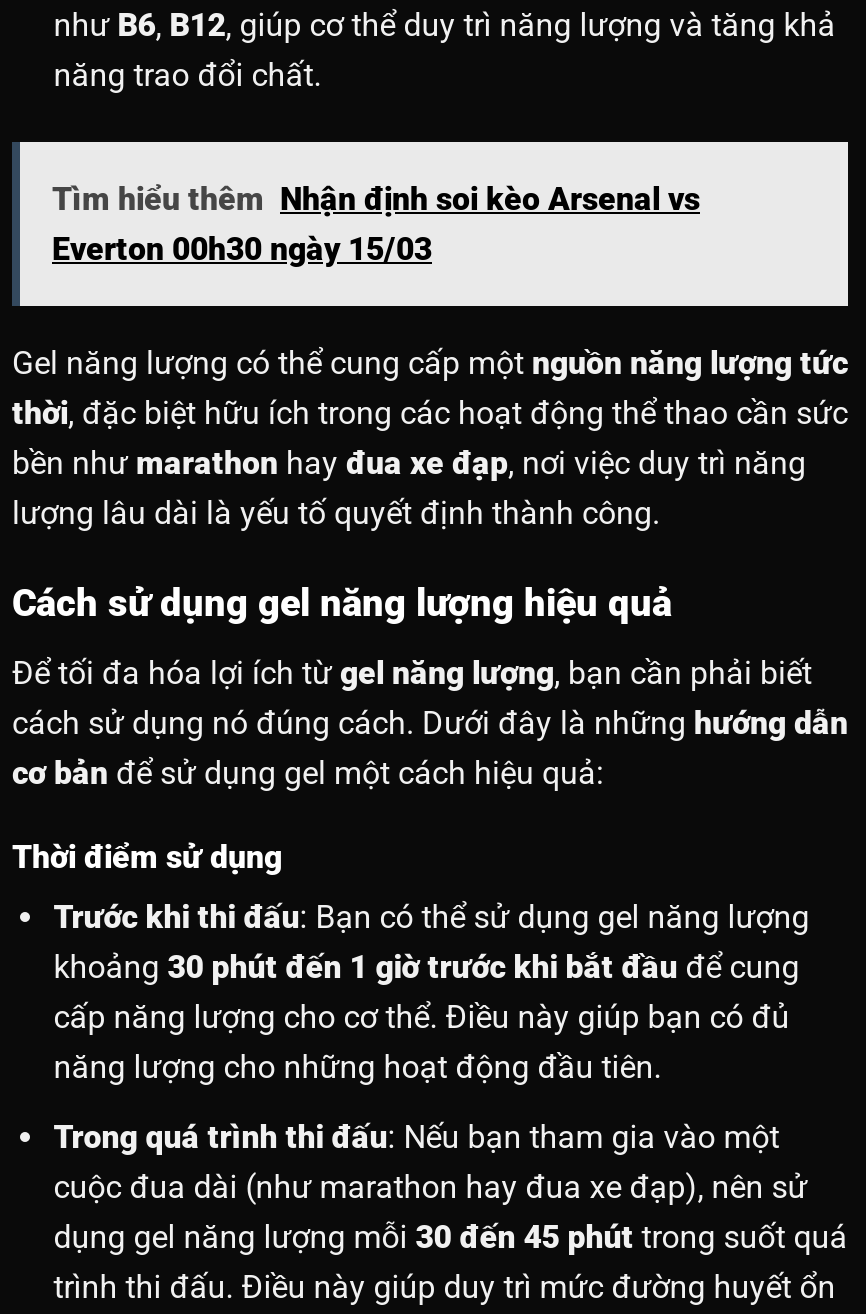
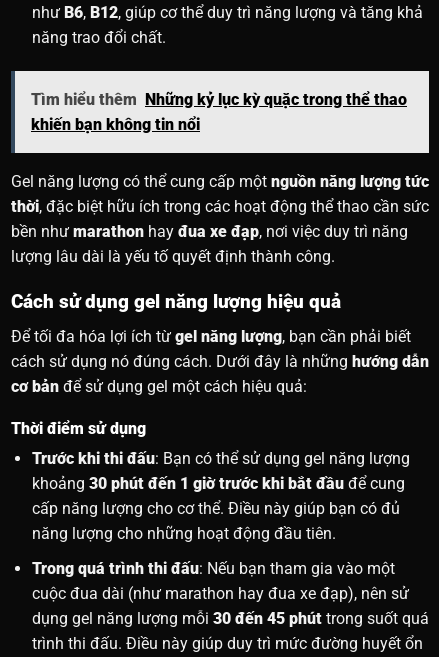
[52,180,700,268] Tìm hiểu thêm Nhận định soi kèo Arsenal vs | Everton 00h30 ngày 15/03 -> [31,90,407,134] Tìm hiểu thêm Những kỷ lục kỳ quặc trong thể thao | khiến bạn không tin nổi

